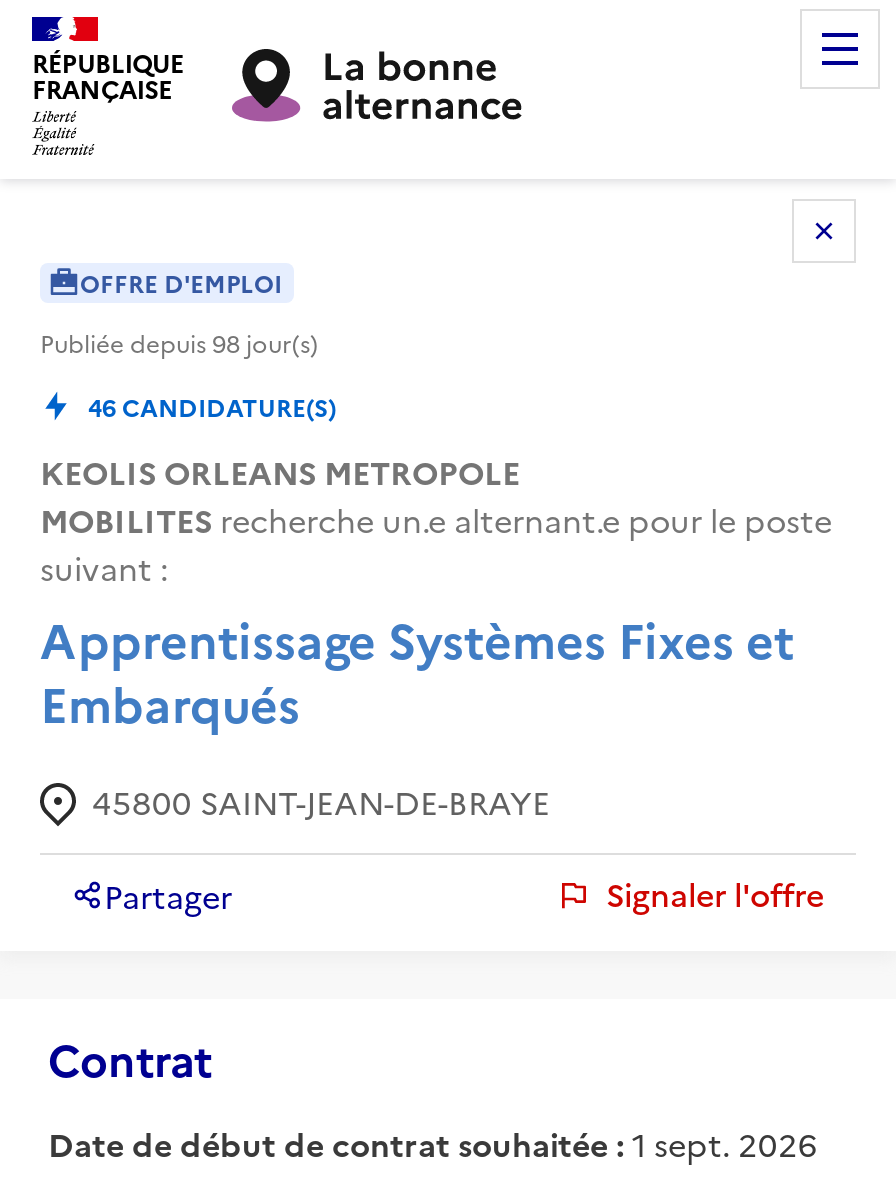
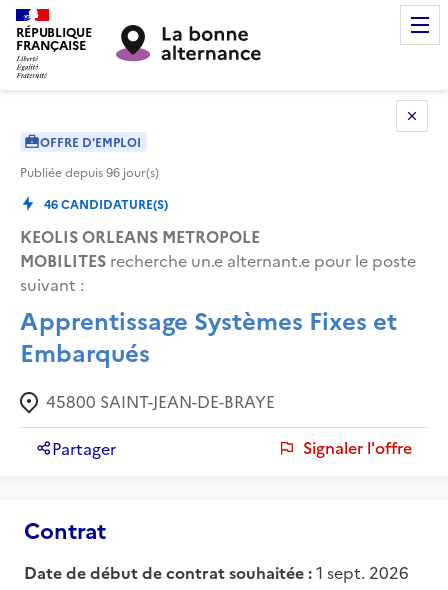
[40,324,318,358] Publiée depuis 98 jour(s) -> [20,162,159,179] Publiée depuis 96 jour(s)

